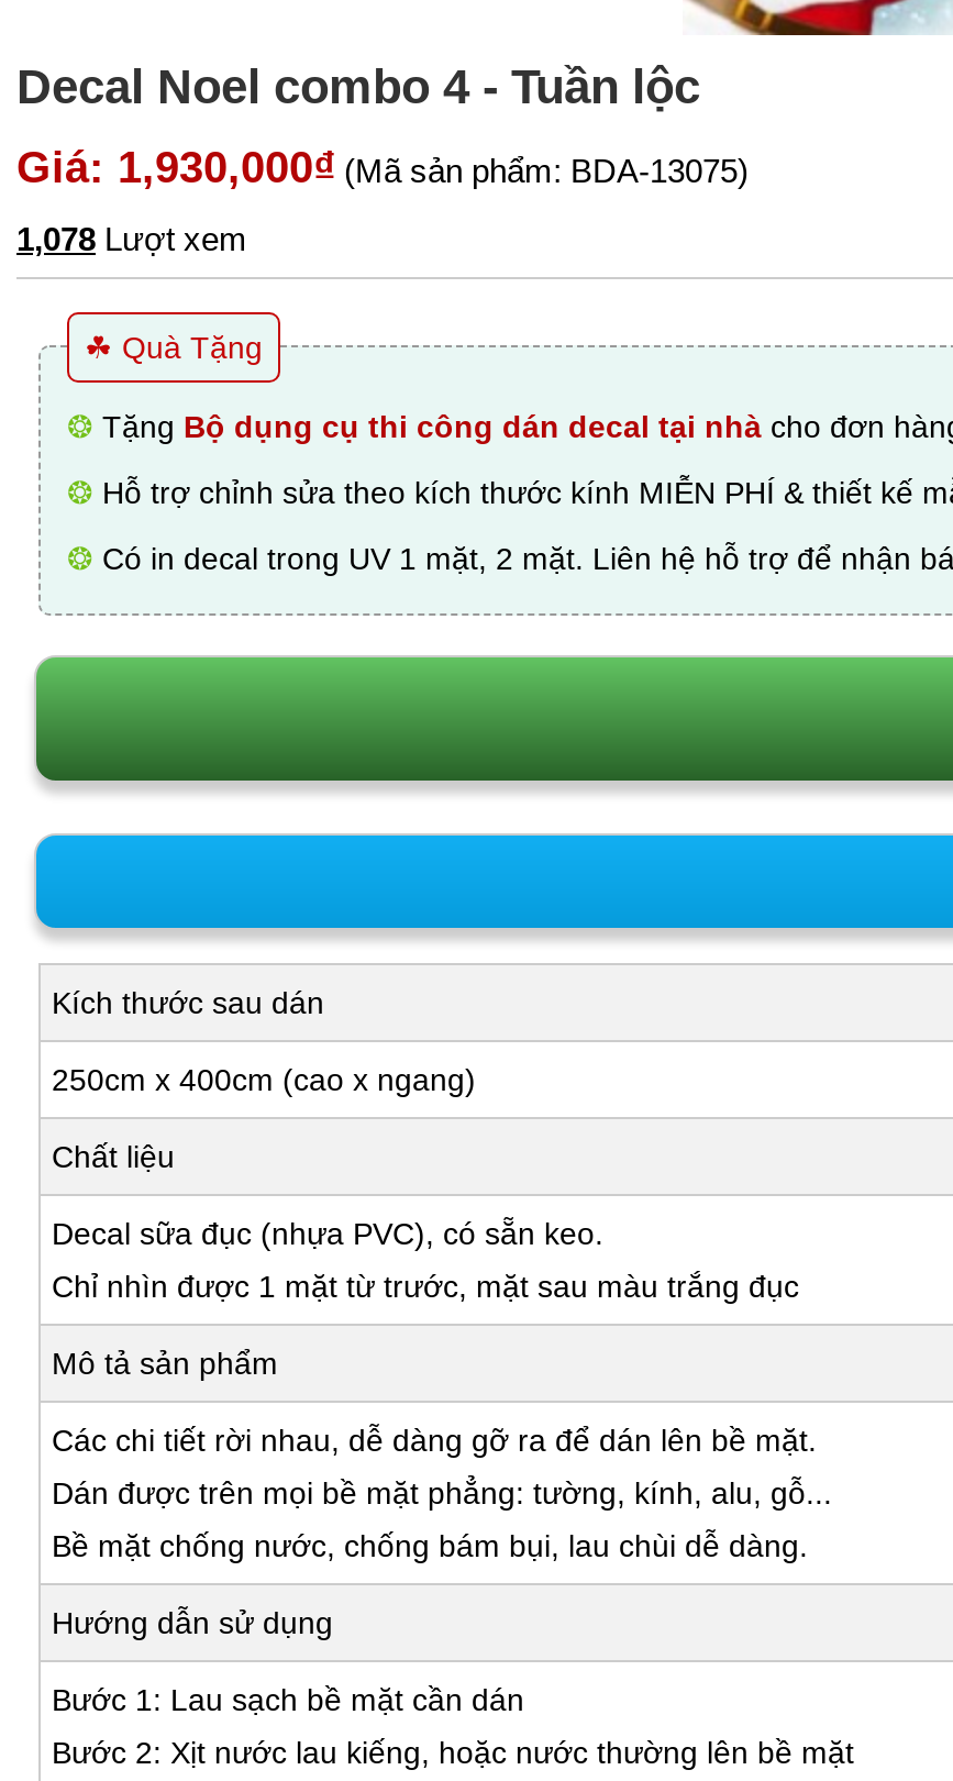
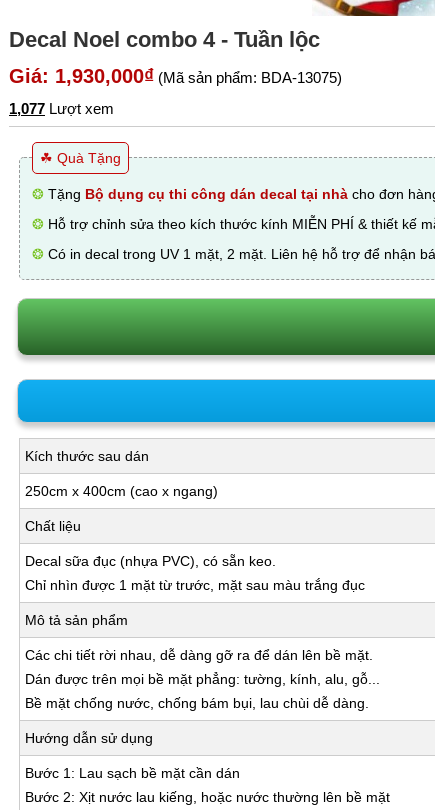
[16,219,247,257] 1,078 Lượt xem -> [9,100,114,117] 1,077 Lượt xem

